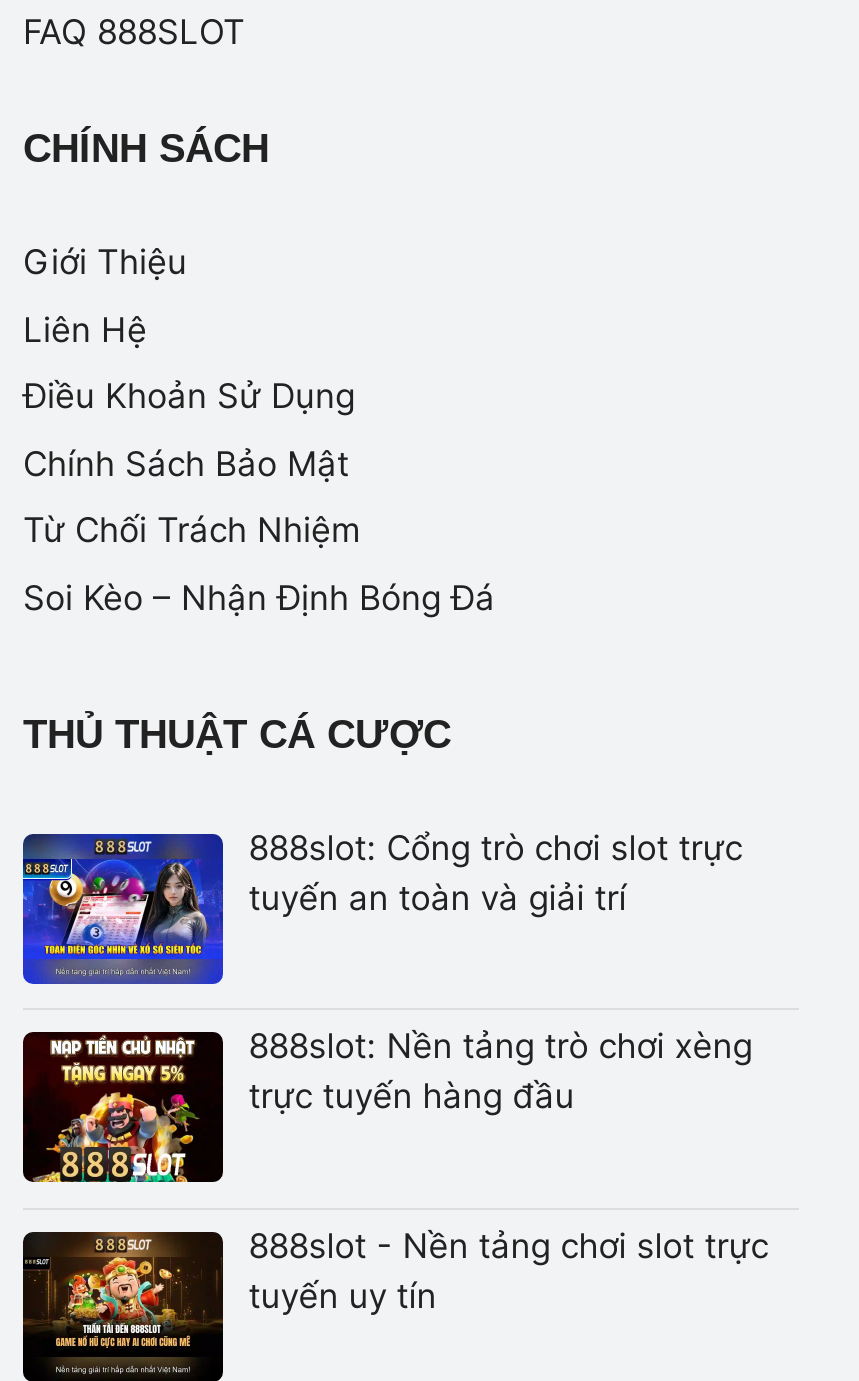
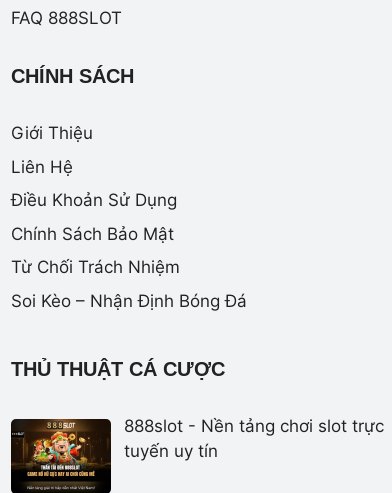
[21,827,743,986] [image] | 888slot: Cổng trò chơi slot trực | tuyến an toàn và giải trí -> none
[21,1027,753,1184] [image] | 888slot: Nền tảng trò chơi xèng | trực tuyến hàng đầu -> none

